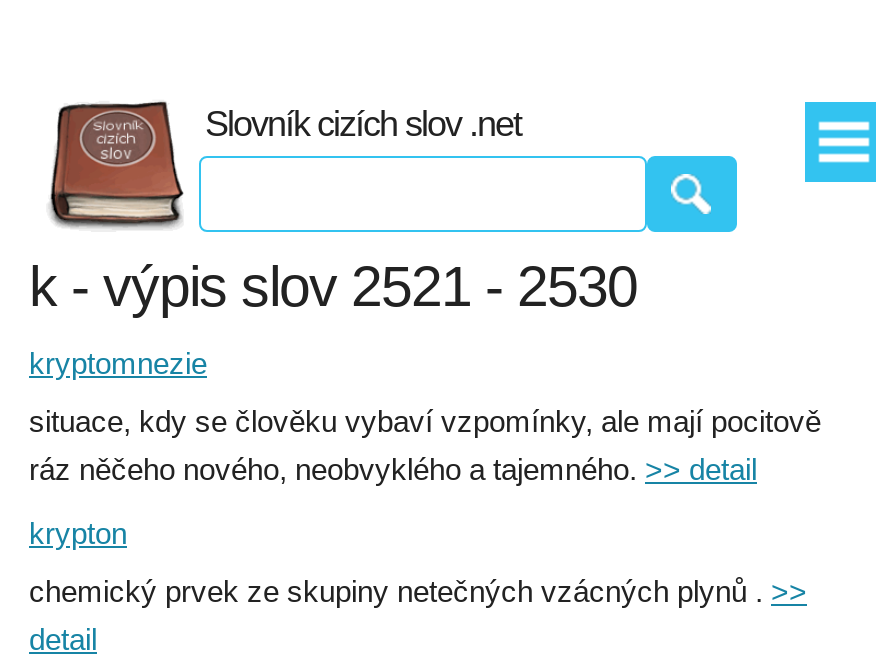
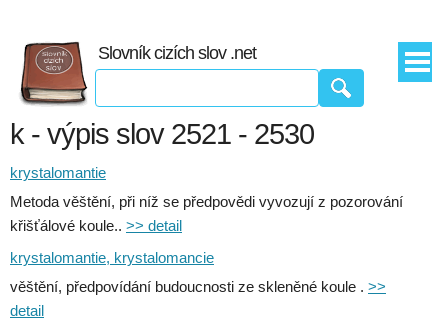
[29,346,207,380] kryptomnezie -> [10,164,106,181] krystalomantie
[29,404,821,486] situace, kdy se člověku vybaví vzpomínky, ale mají pocitově | ráz něčeho nového, neobvyklého a tajemného. >> detail -> [10,193,403,234] Metoda věštění, při níž se předpovědi vyvozují z pozorování | křišťálové koule.. >> detail
[29,516,127,550] krypton -> [10,249,214,266] krystalomantie, krystalomancie
[29,574,807,608] chemický prvek ze skupiny netečných vzácných plynů . >> -> [10,278,386,295] věštění, předpovídání budoucnosti ze skleněné koule . >>

